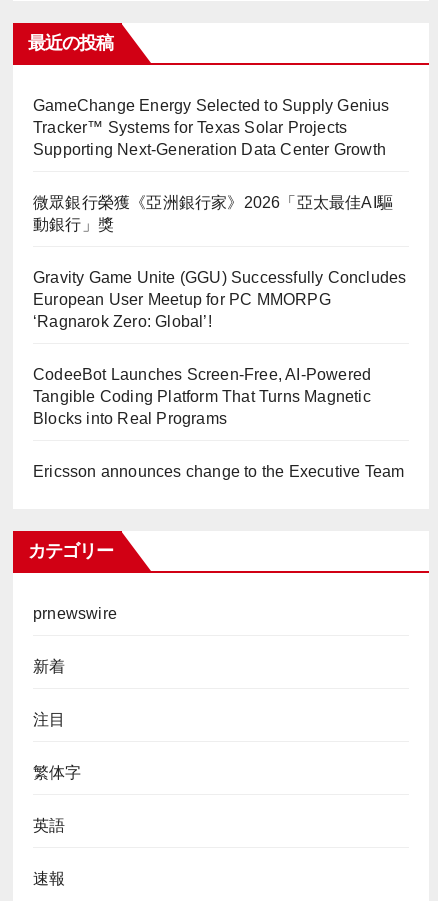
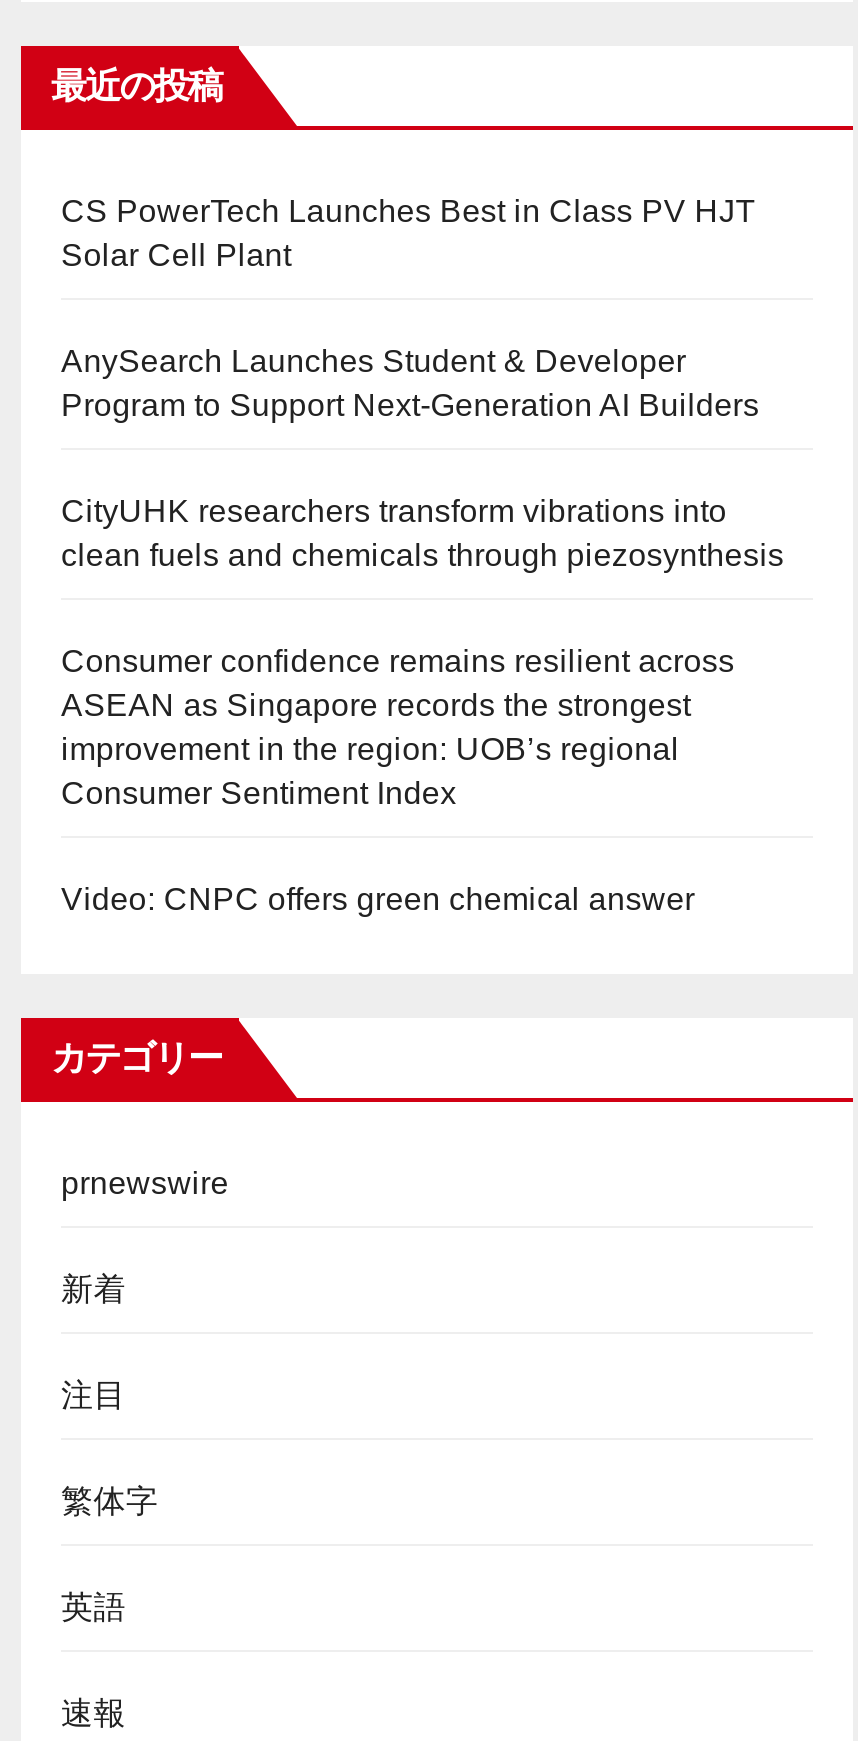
[33,97,390,158] GameChange Energy Selected to Supply Genius | Tracker™ Systems for Texas Solar Projects | Supporting Next-Generation Data Center Growth -> [61,193,756,271] CS PowerTech Launches Best in Class PV HJT | Solar Cell Plant
[33,194,393,233] 微眾銀行榮獲《亞洲銀行家》2026「亞太最佳AI驅 | 動銀行」獎 -> [61,343,759,421] AnySearch Launches Student & Developer | Program to Support Next-Generation AI Builders
[33,269,406,330] Gravity Game Unite (GGU) Successfully Concludes | European User Meetup for PC MMORPG | ‘Ragnarok Zero: Global’! -> [61,493,784,571] CityUHK researchers transform vibrations into | clean fuels and chemicals through piezosynthesis
[33,366,371,427] CodeeBot Launches Screen-Free, AI-Powered | Tangible Coding Platform That Turns Magnetic | Blocks into Real Programs -> [61,643,735,809] Consumer confidence remains resilient across | ASEAN as Singapore records the strongest | improvement in the region: UOB’s regional | Consumer Sentiment Index
[33,463,404,480] Ericsson announces change to the Executive Team -> [61,881,695,915] Video: CNPC offers green chemical answer

